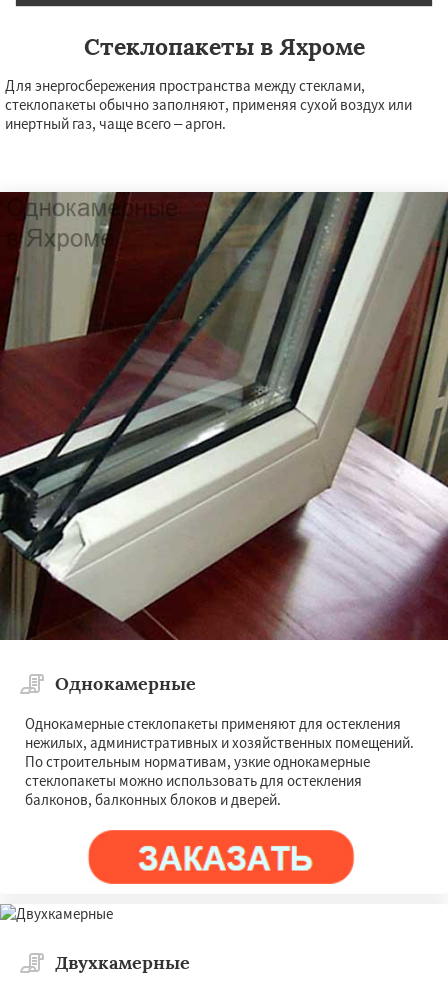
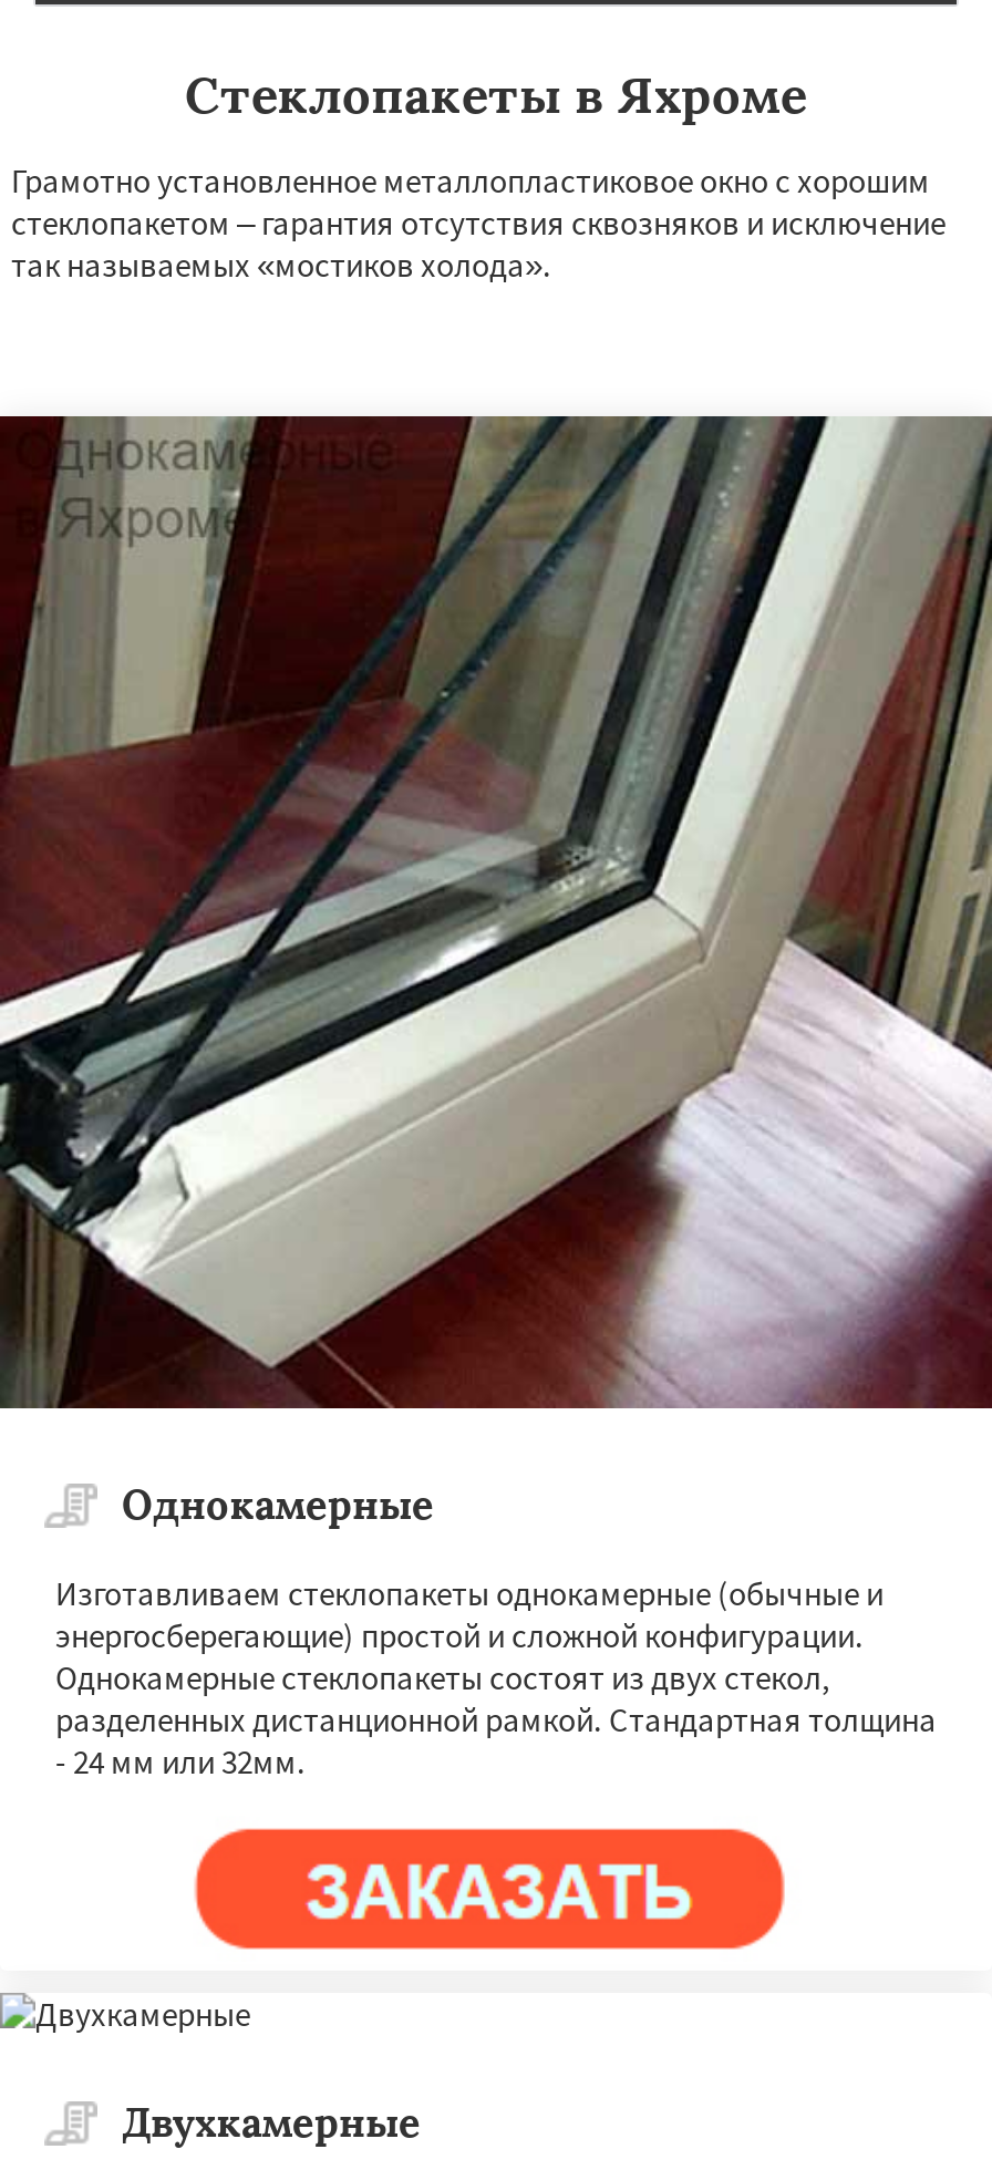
[5,76,412,133] Для энергосбережения пространства между стеклами, | стеклопакеты обычно заполняют, применяя сухой воздух или | инертный газ, чаще всего – аргон. -> [11,159,945,286] Грамотно установленное металлопластиковое окно с хорошим | стеклопакетом – гарантия отсутствия сквозняков и исключение | так называемых «мостиков холода».
[25,714,414,809] Однокамерные стеклопакеты применяют для остекления | нежилых, административных и хозяйственных помещений. | По строительным нормативам, узкие однокамерные | стеклопакеты можно использовать для остекления | балконов, балконных блоков и дверей. -> [55,1572,937,1782] Изготавливаем стеклопакеты однокамерные (обычные и | энергосберегающие) простой и сложной конфигурации. | Однокамерные стеклопакеты состоят из двух стекол, | разделенных дистанционной рамкой. Стандартная толщина | - 24 мм или 32мм.

